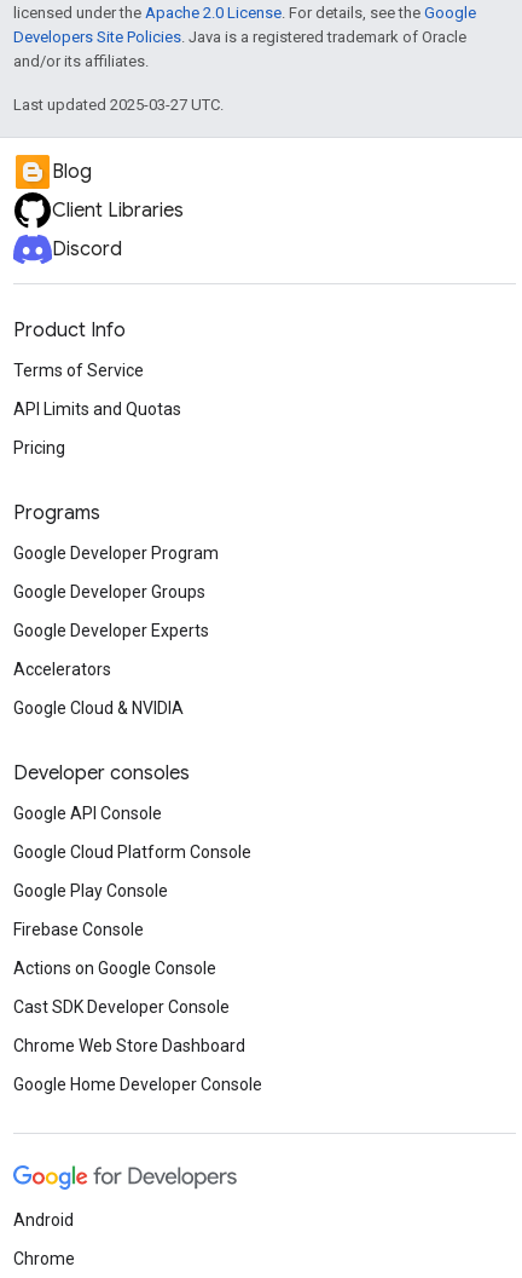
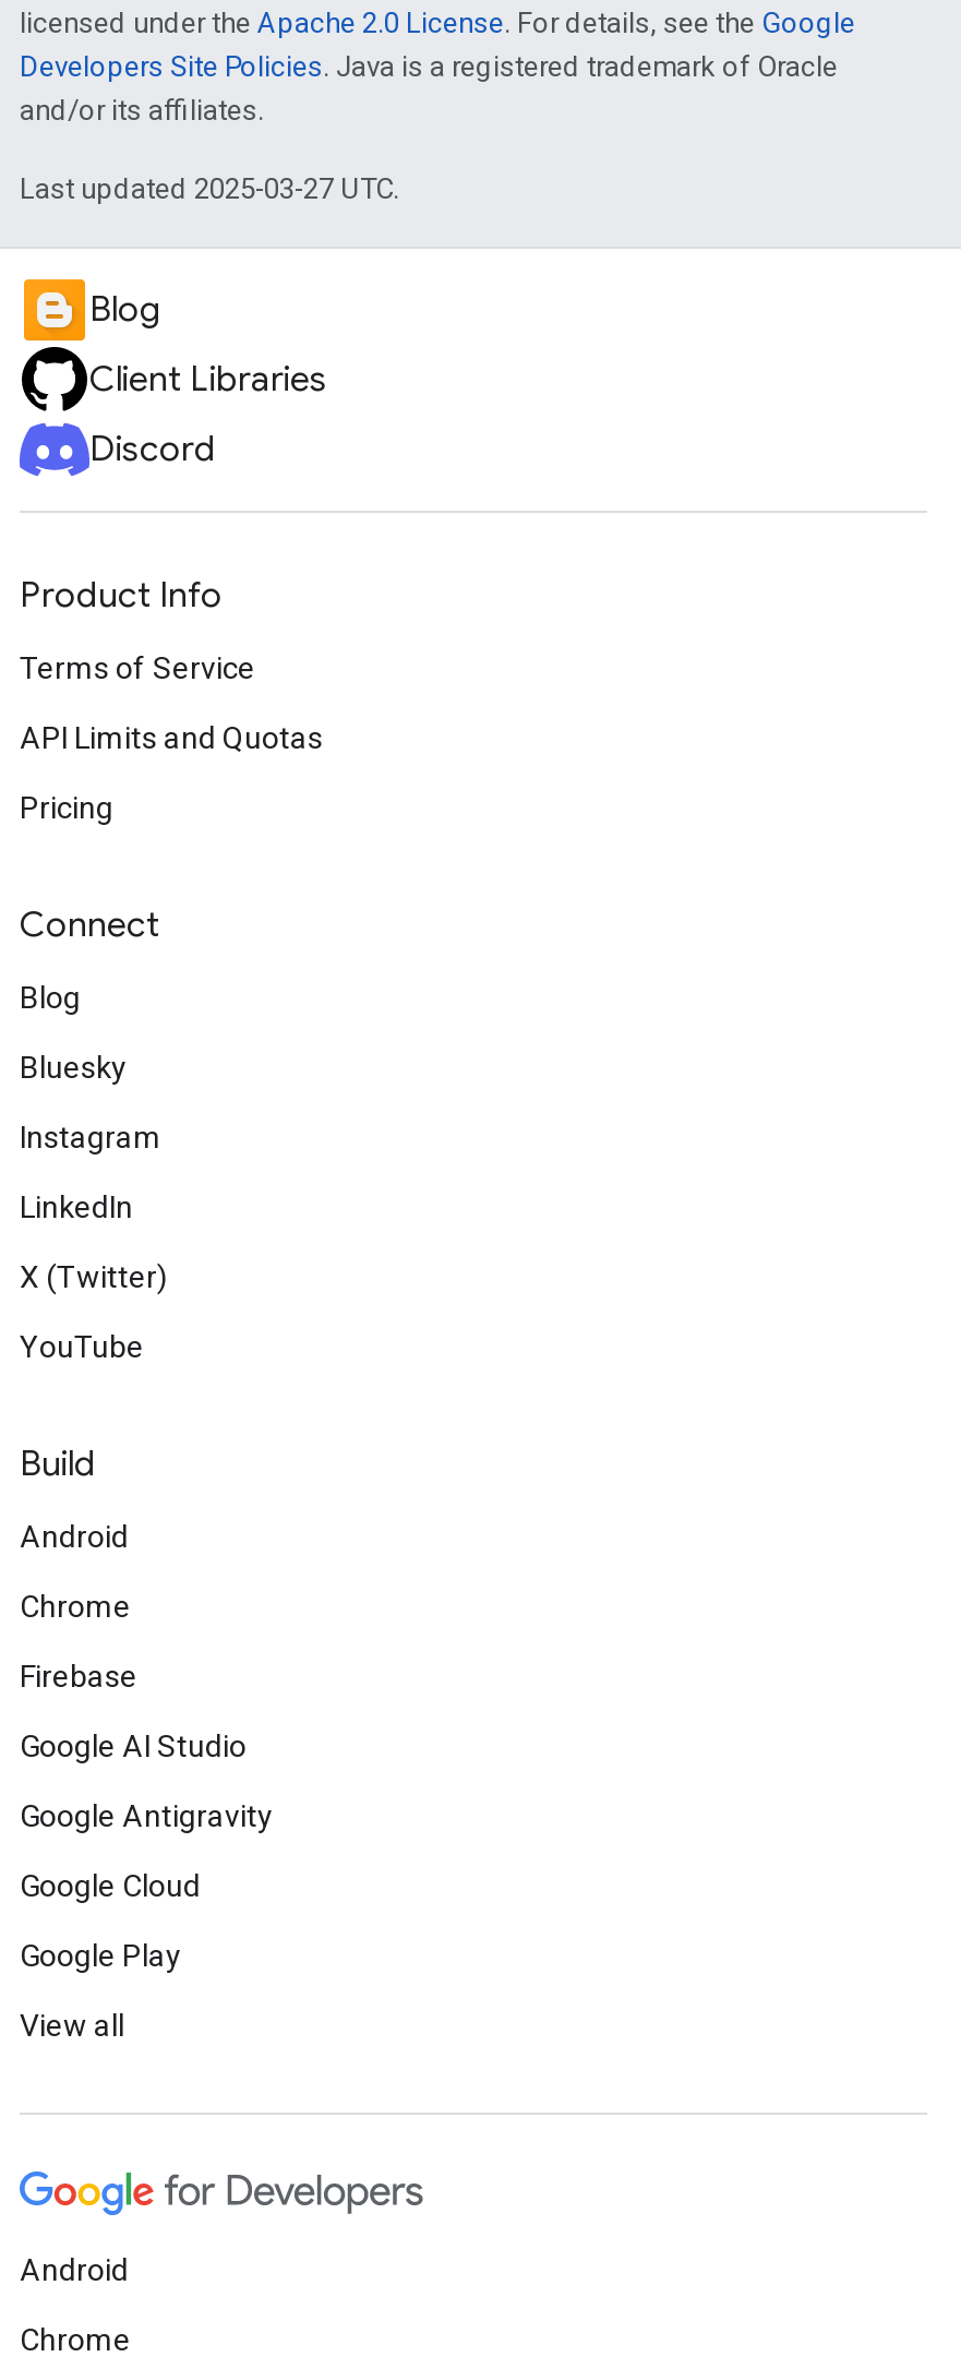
[13,501,262,1094] Programs | Google Developer Program | Google Developer Groups | Google Developer Experts | Accelerators | Google Cloud & NVIDIA | Developer consoles | Google API Console | Google Cloud Platform Console | Google Play Console | Firebase Console | Actions on Google Console | Cast SDK Developer Console | Chrome Web Store Dashboard | Google Home Developer Console -> [20,904,273,2043] Connect | Blog | Bluesky | Instagram | LinkedIn | X (Twitter) | YouTube | Build | Android | Chrome | Firebase | Google AI Studio | Google Antigravity | Google Cloud | Google Play | View all

